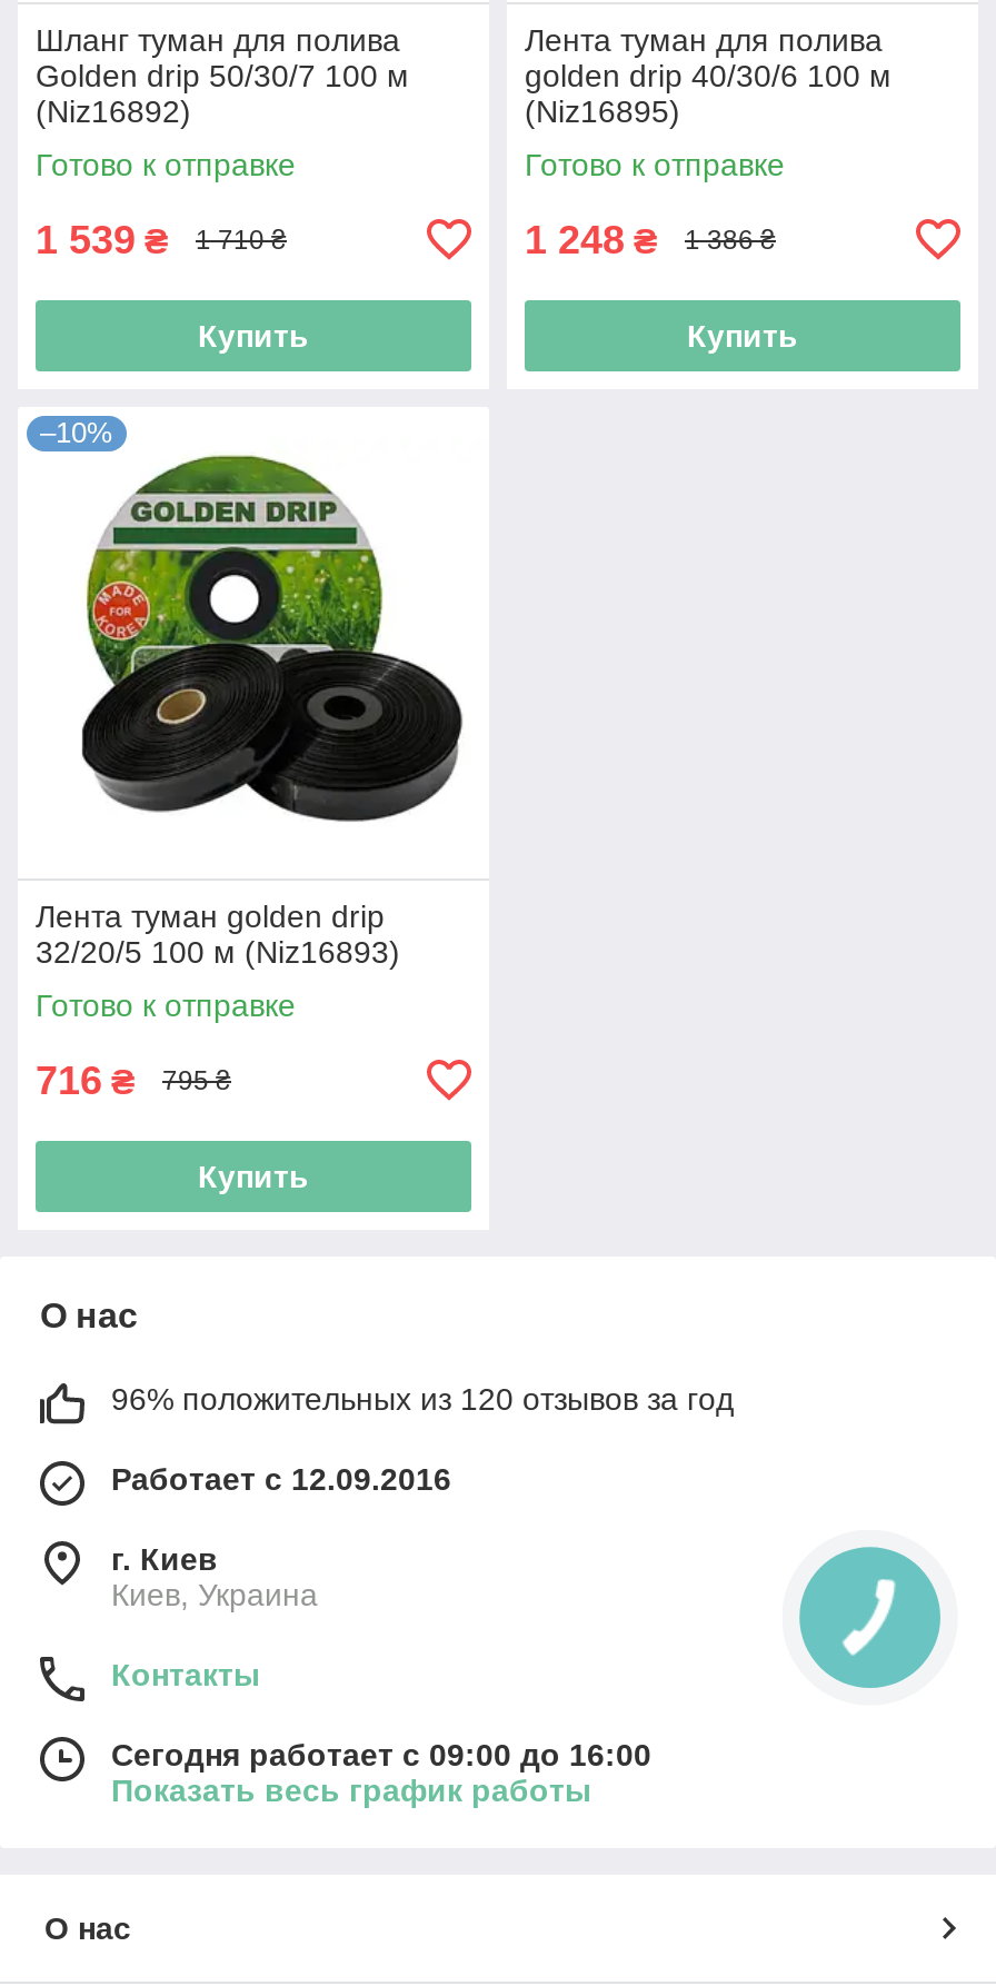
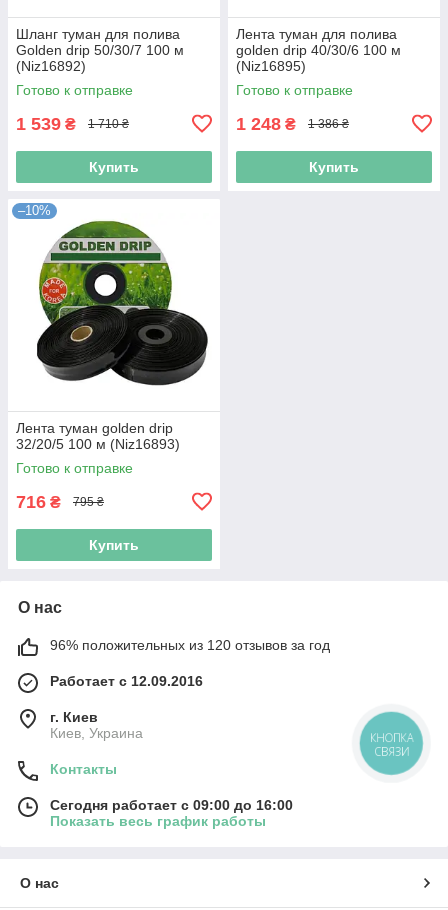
none -> [370,731,413,759] КНОПКА | СВЯЗИ

